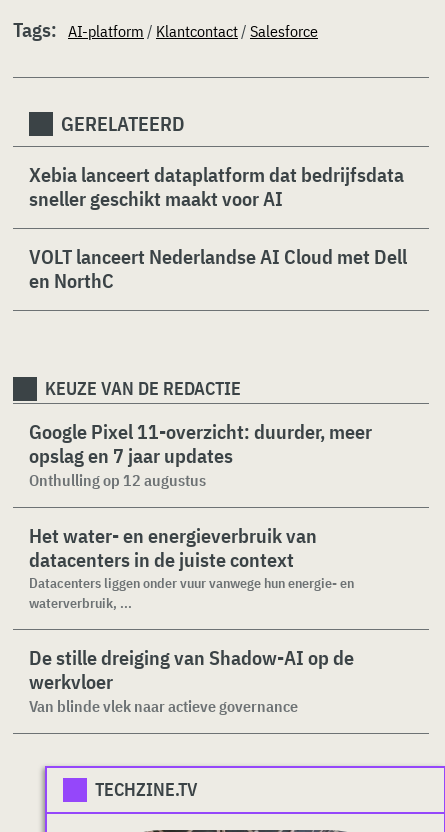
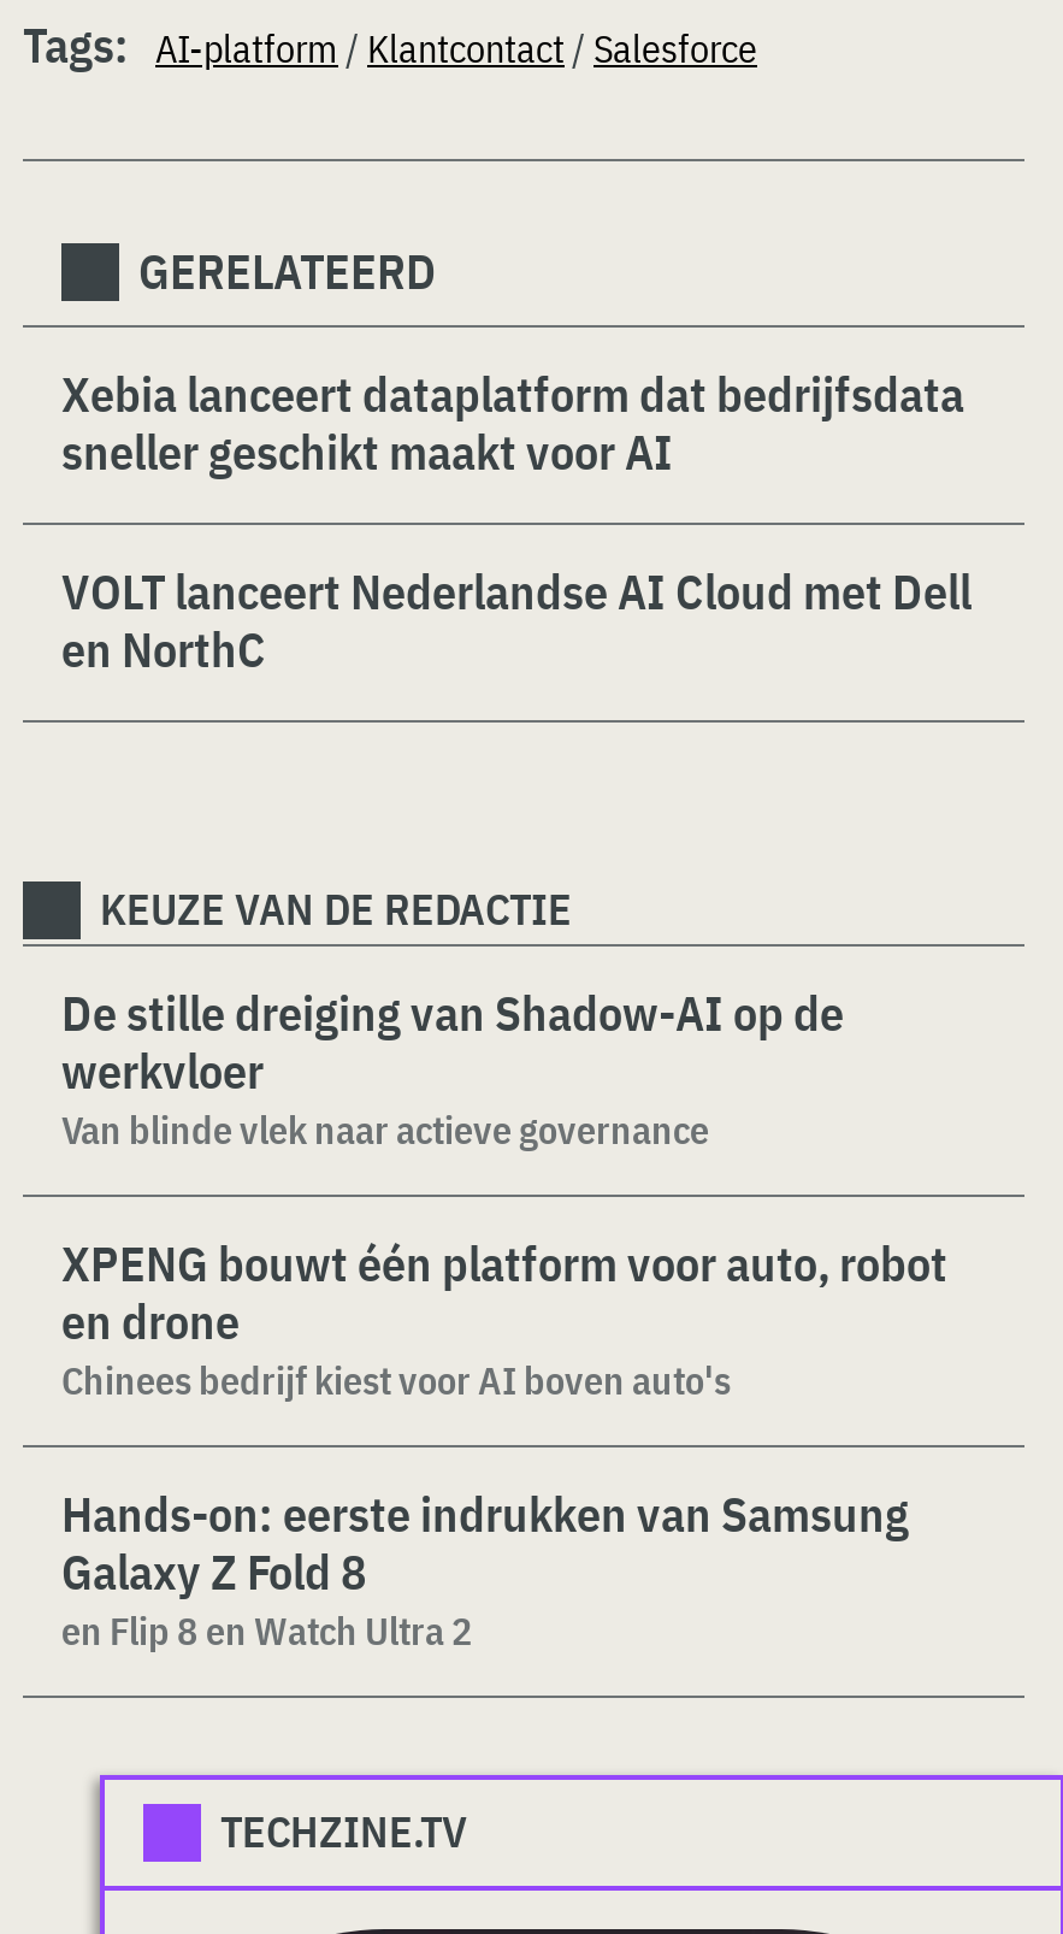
[29,418,372,612] Google Pixel 11-overzicht: duurder, meer | opslag en 7 jaar updates | Onthulling op 12 augustus | Het water- en energieverbruik van | datacenters in de juiste context | Datacenters liggen onder vuur vanwege hun energie- en | waterverbruik, ... -> none
moved [29,644,354,716] -> [61,980,844,1154]: De stille dreiging van Shadow-AI op de | werkvloer | Van blinde vlek naar actieve governance
none -> [61,1231,947,1655] XPENG bouwt één platform voor auto, robot | en drone | Chinees bedrijf kiest voor AI boven auto's | Hands-on: eerste indrukken van Samsung | Galaxy Z Fold 8 | en Flip 8 en Watch Ultra 2

